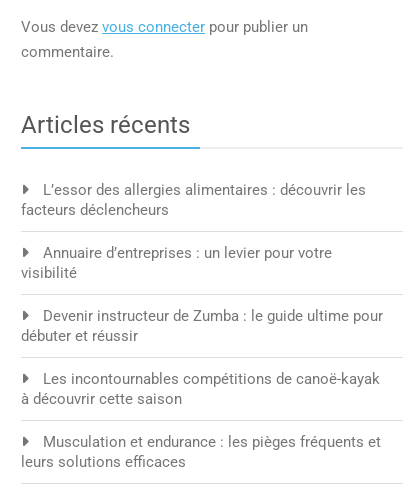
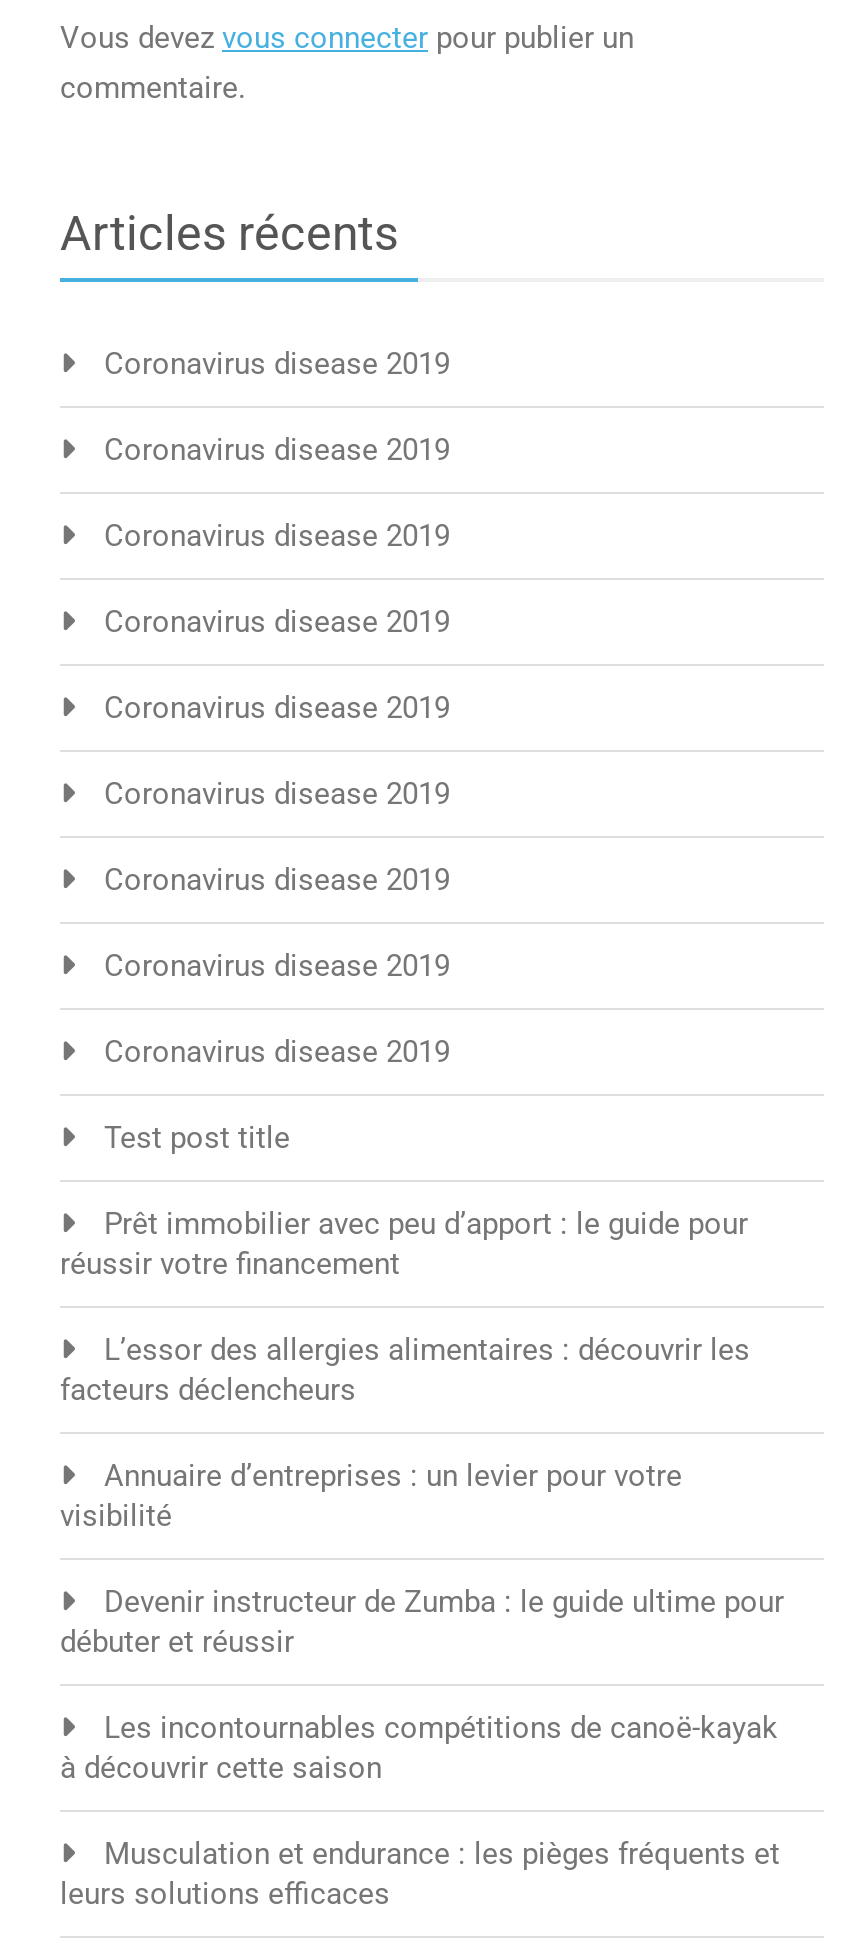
none -> [60,346,748,1282] Coronavirus disease 2019 | Coronavirus disease 2019 | Coronavirus disease 2019 | Coronavirus disease 2019 | Coronavirus disease 2019 | Coronavirus disease 2019 | Coronavirus disease 2019 | Coronavirus disease 2019 | Coronavirus disease 2019 | Test post title | Prêt immobilier avec peu d’apport : le guide pour | réussir votre financement

